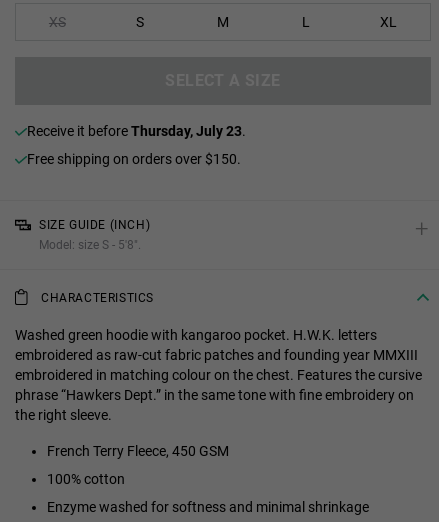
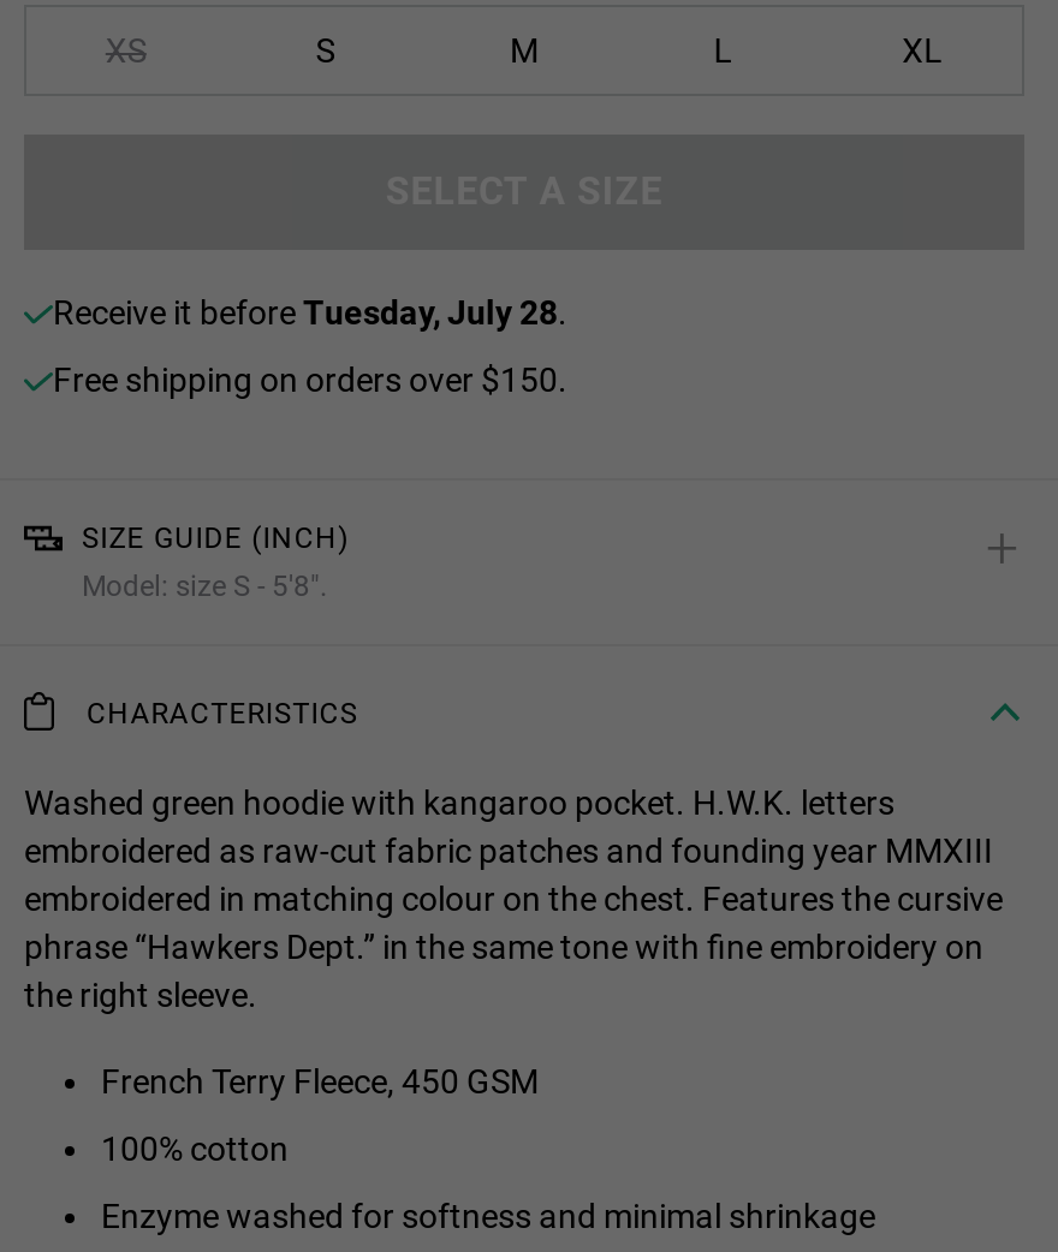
[36,123,246,139] receive it before Thursday, July 23. -> [75,294,567,333] receive it before Tuesday, July 28.

